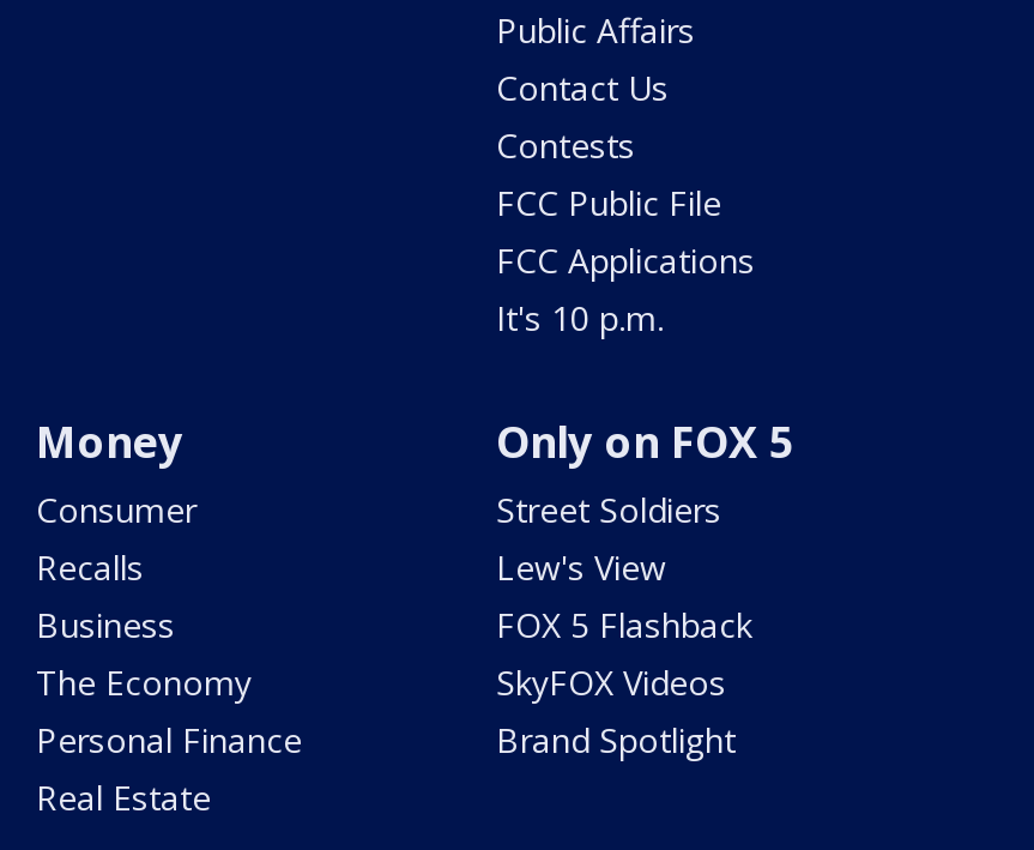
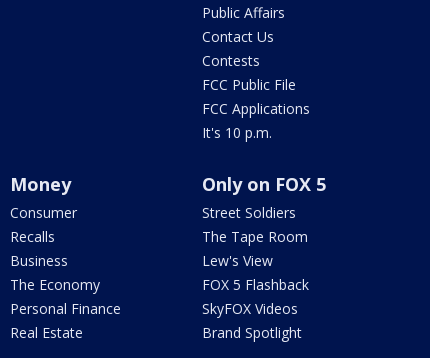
moved [496,545,752,763] -> [202,251,309,342]: Lew's View | FOX 5 Flashback | SkyFOX Videos | Brand Spotlight
none -> [202,227,308,246] The Tape Room

